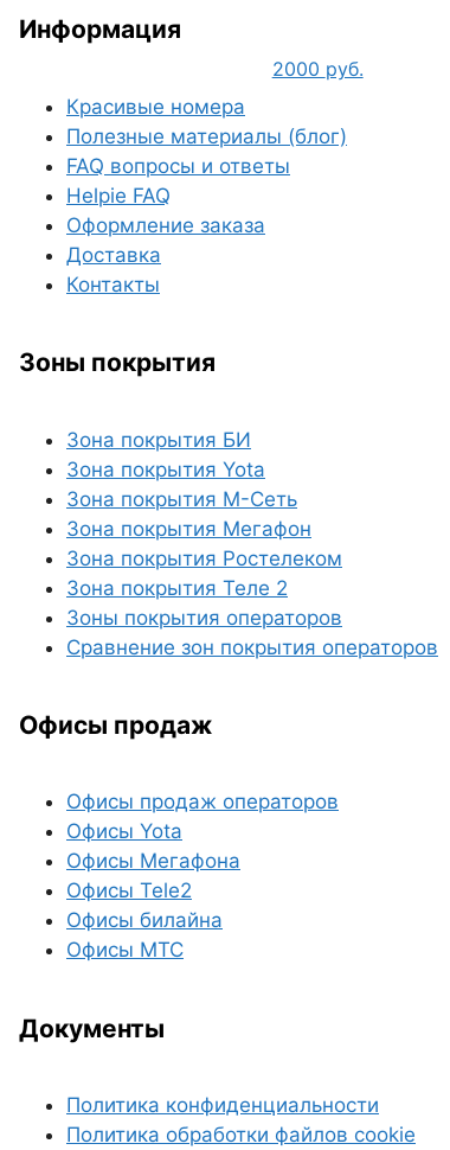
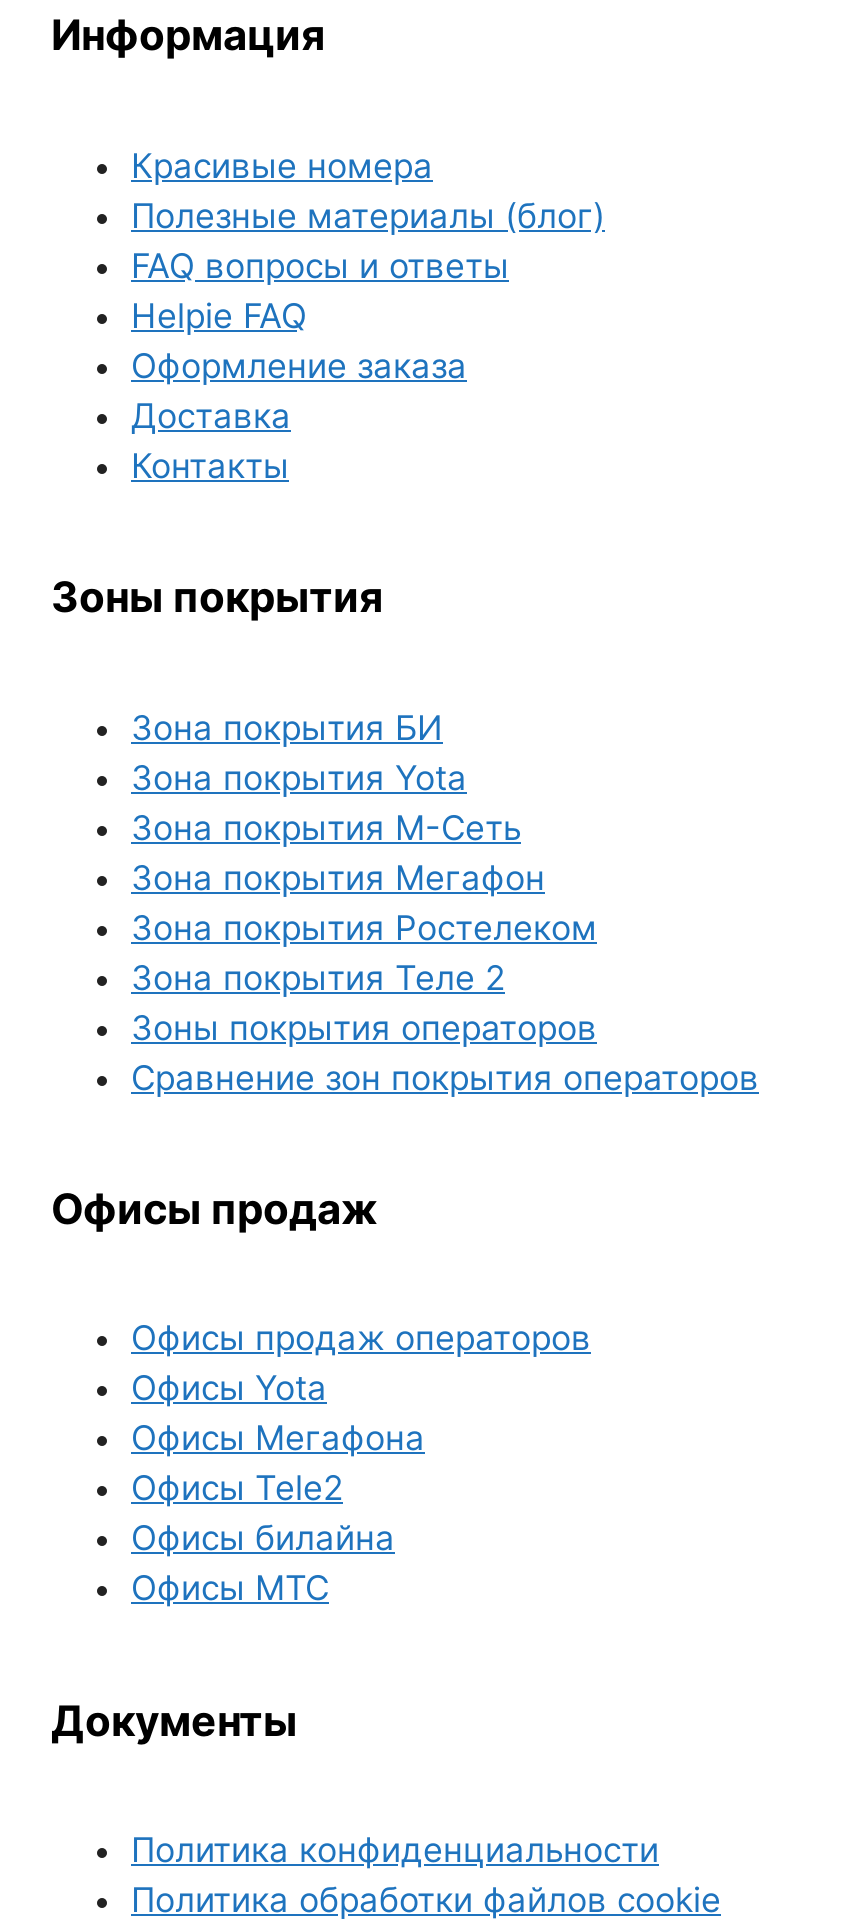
[272,57,363,81] 2000 руб. -> none

